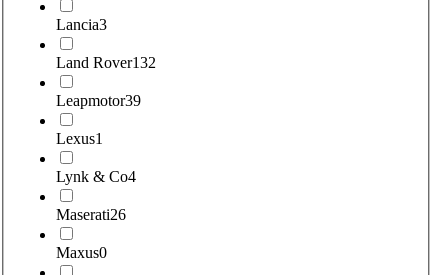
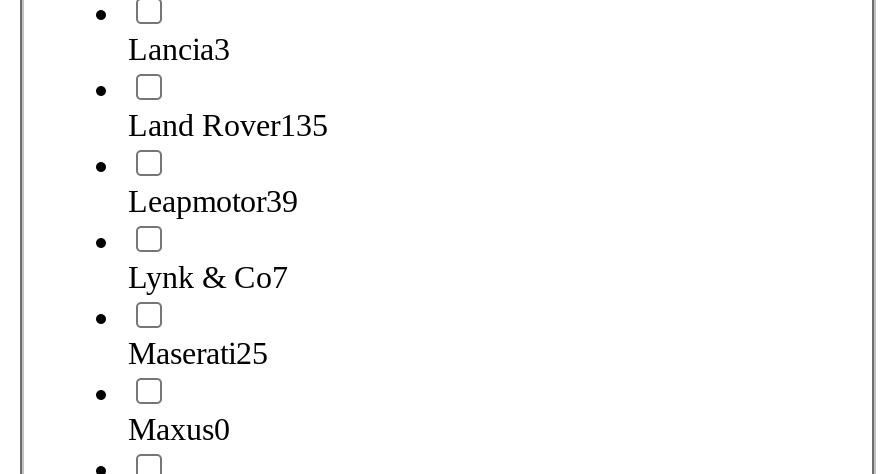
[56,54,156,71] Land Rover132 -> [128,107,328,141] Land Rover135
[56,130,136,223] Lexus1 | Lynk & Co4 | Maserati26 -> [128,259,288,369] Lynk & Co7 | Maserati25

